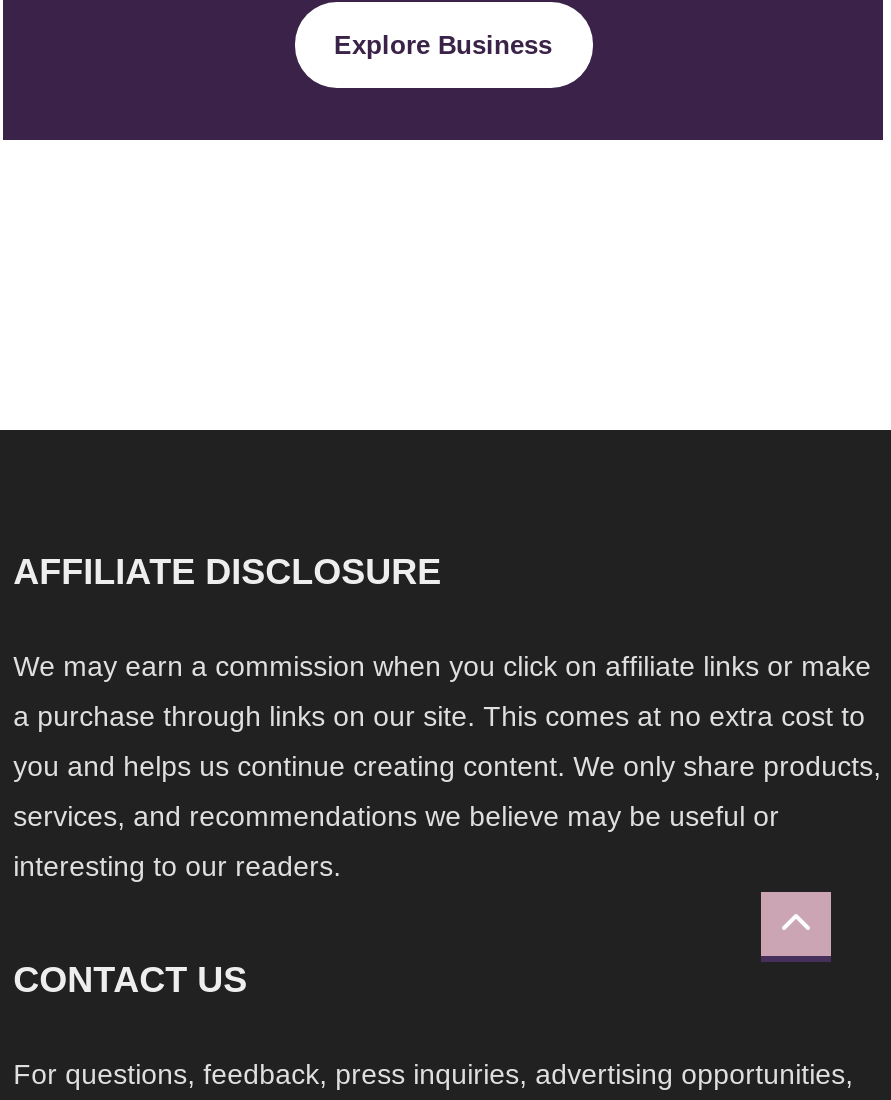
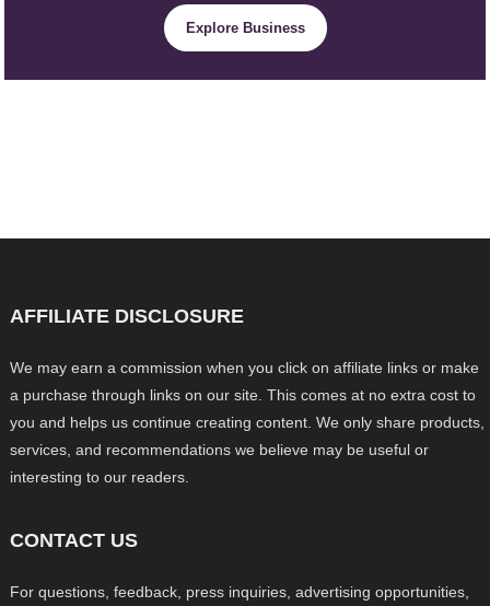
[759,889,833,963] [image] -> none

